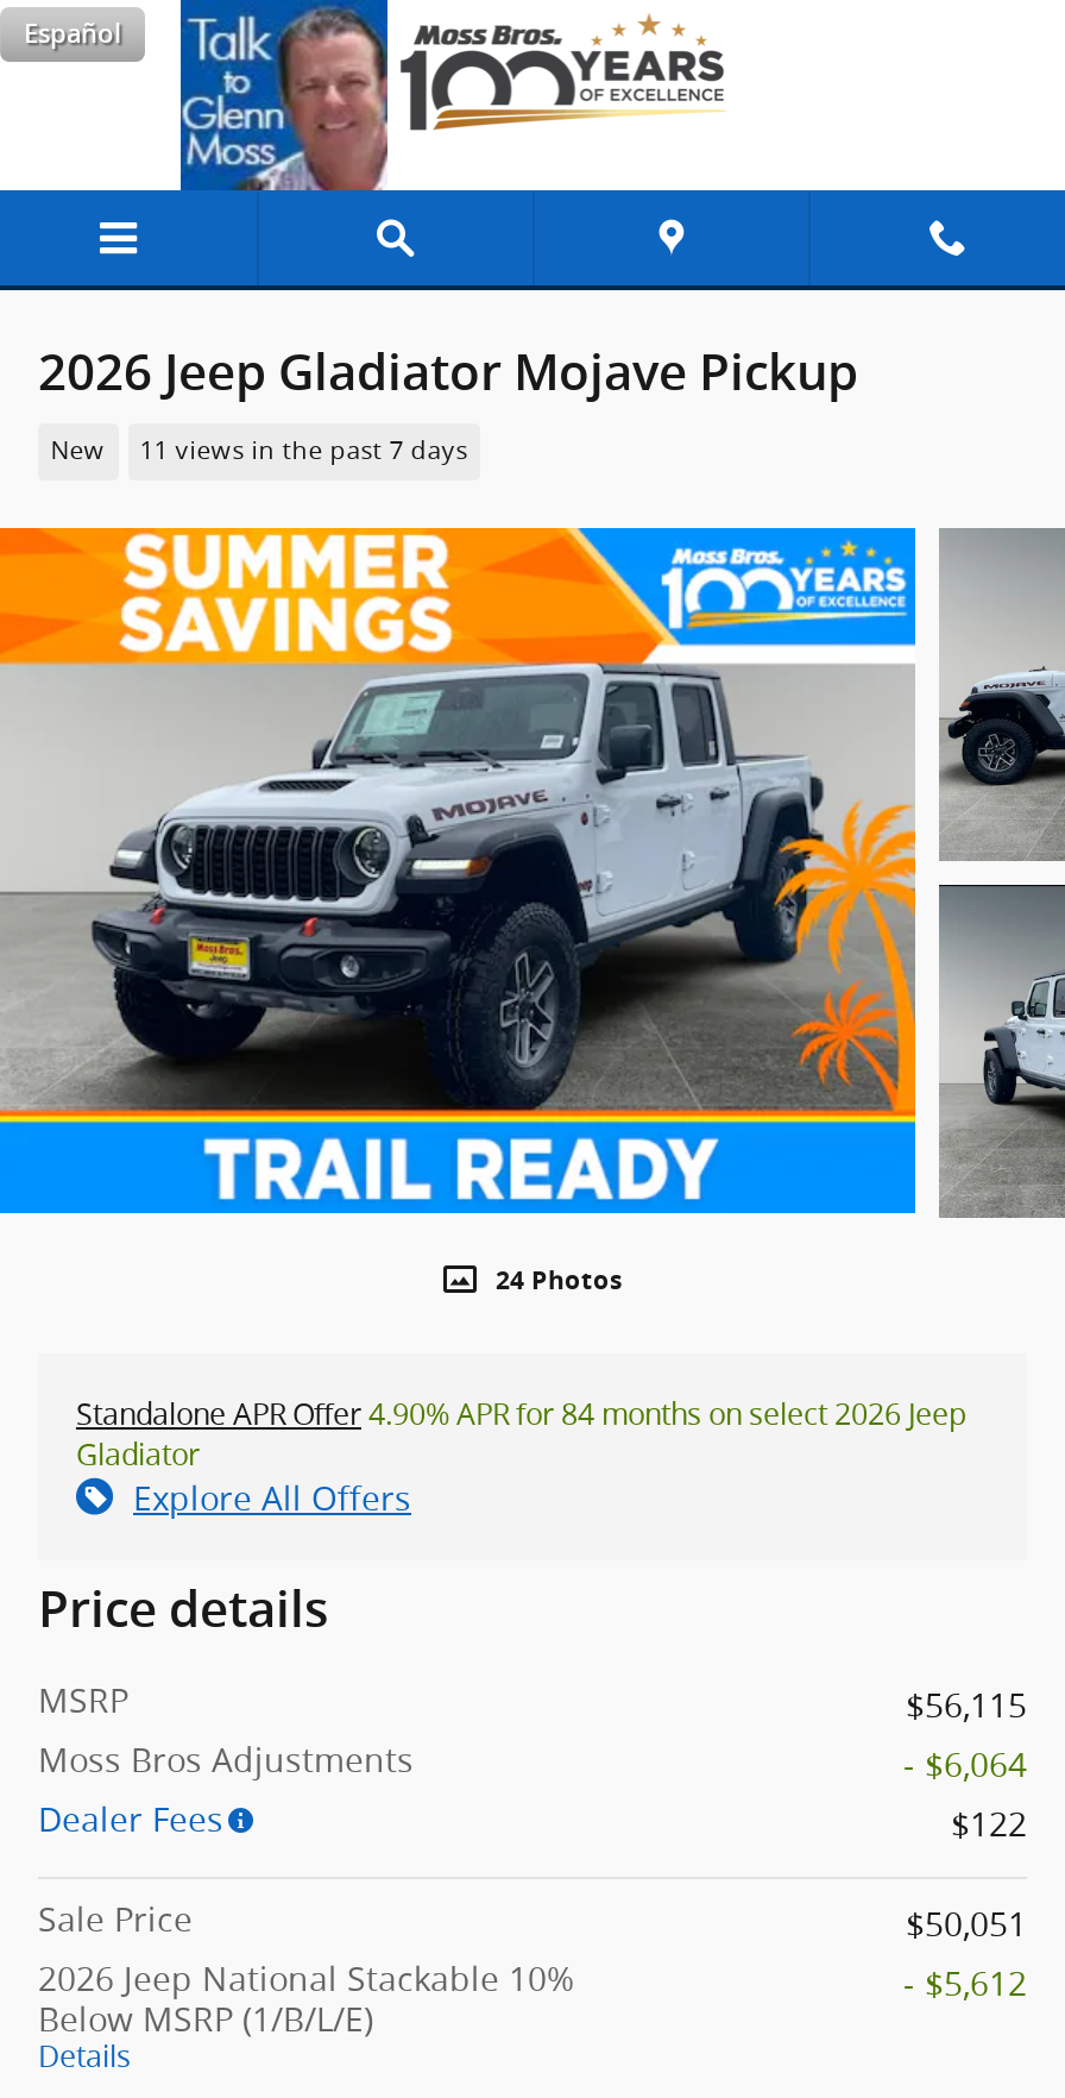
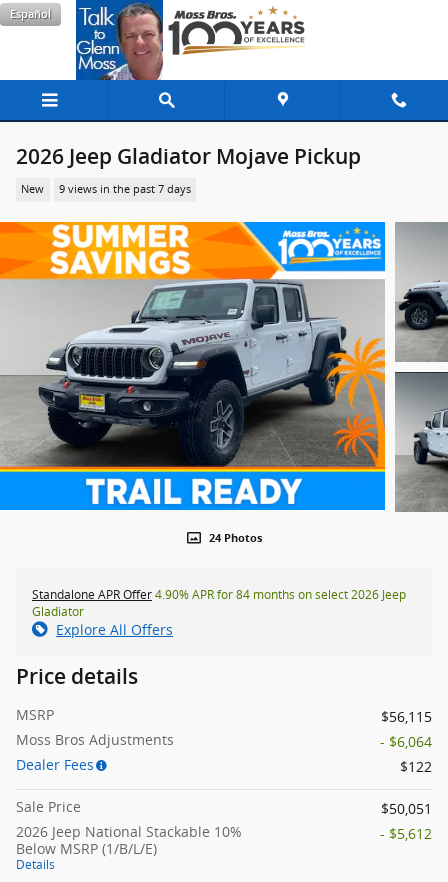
[140,433,468,467] 11 views in the past 7 days -> [59,182,191,196] 9 views in the past 7 days

